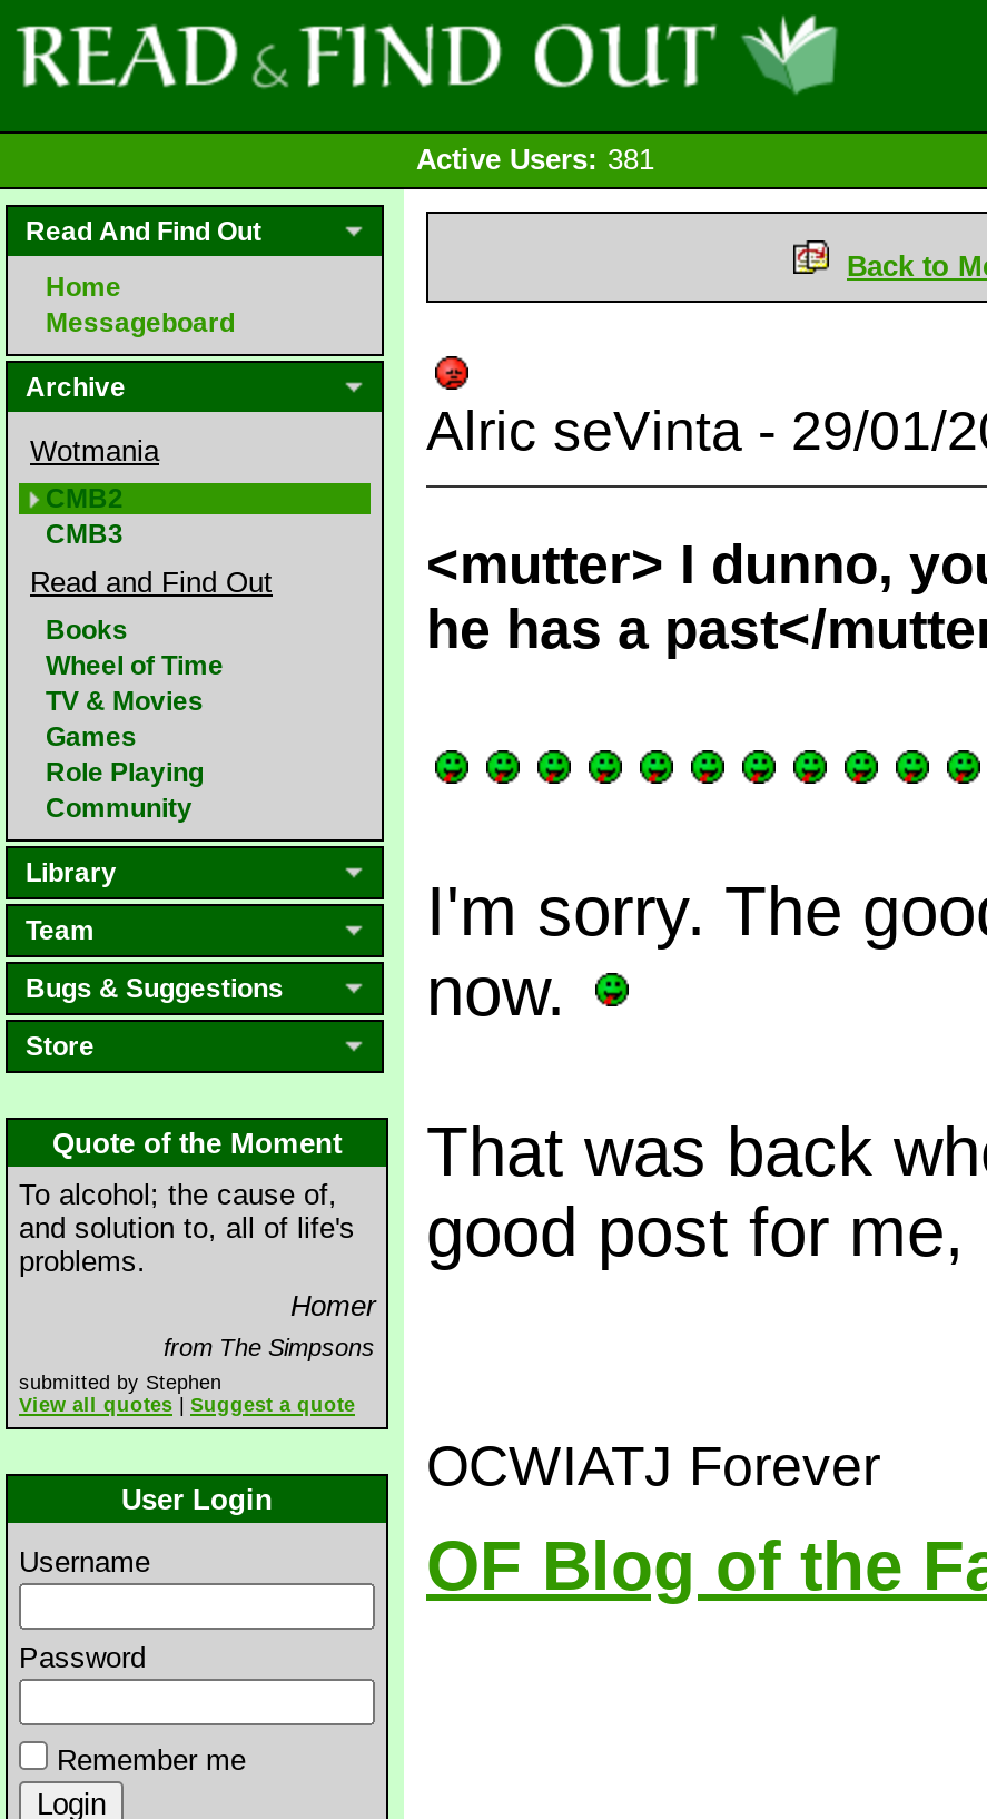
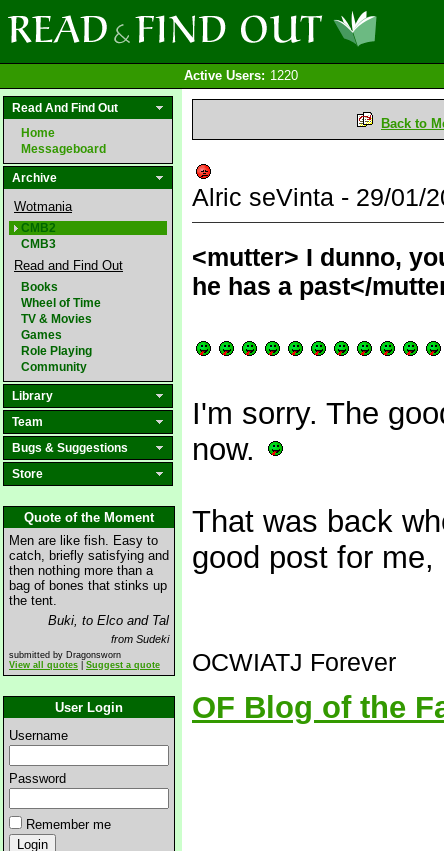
[416,142,654,176] Active Users: 381 -> [184,68,298,83] Active Users: 1220
[19,1178,375,1394] To alcohol; the cause of, | and solution to, all of life's | problems. | Homer | from The Simpsons | submitted by Stephen -> [9,533,169,660] Men are like fish. Easy to | catch, briefly satisfying and | then nothing more than a | bag of bones that stinks up | the tent. | Buki, to Elco and Tal | from Sudeki | submitted by Dragonsworn

